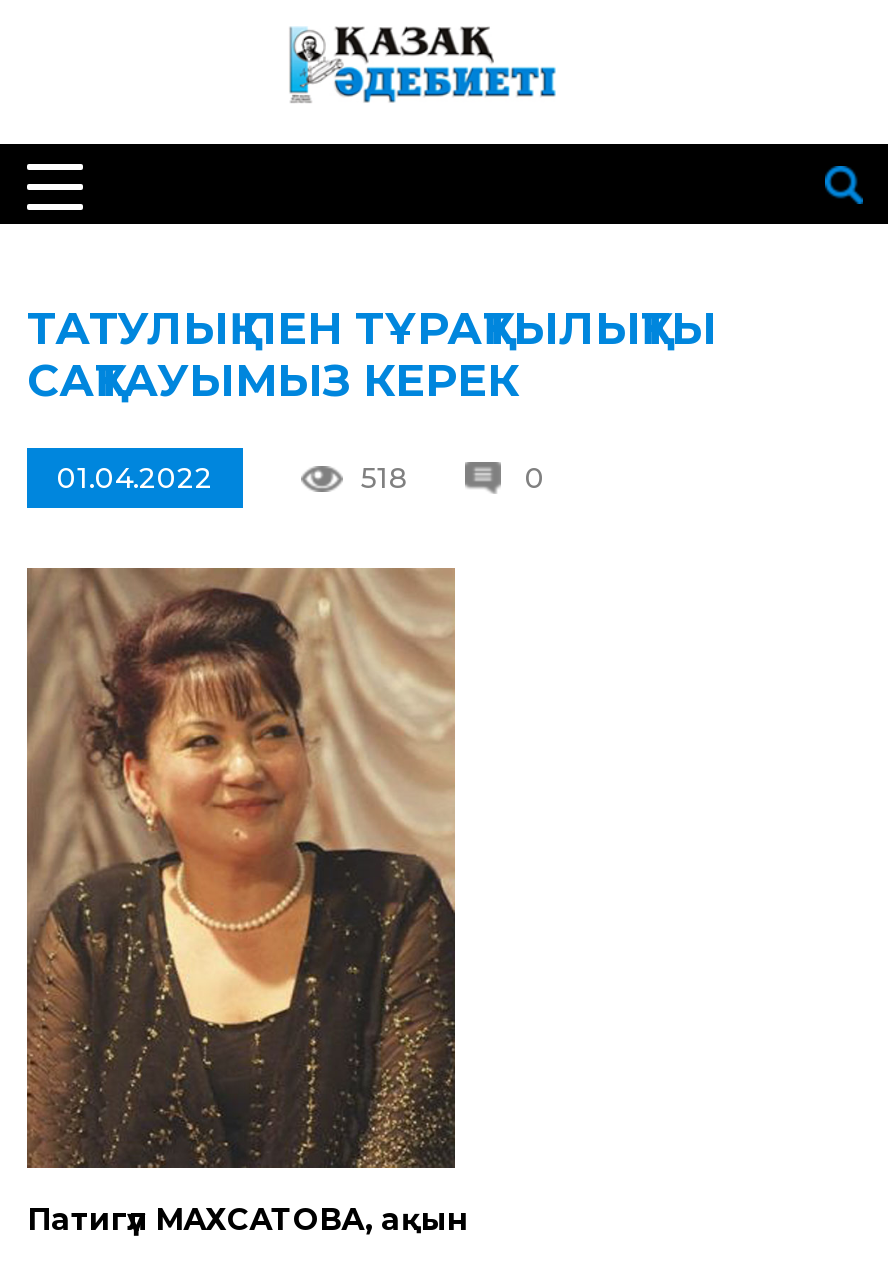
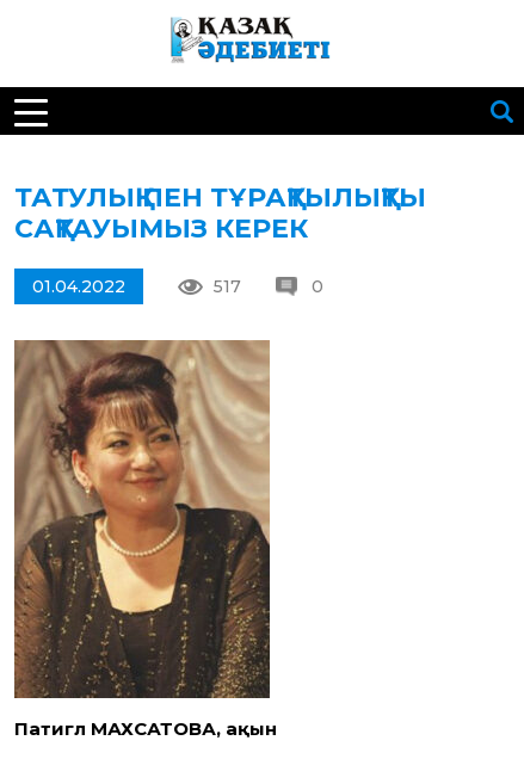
[361,461,407,497] 518 -> [214,276,241,298] 517

